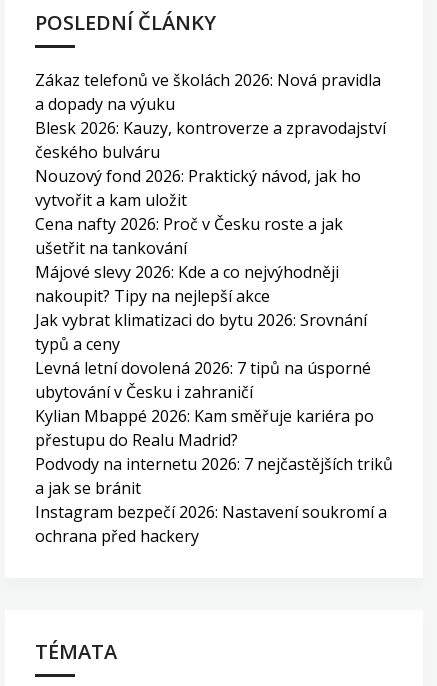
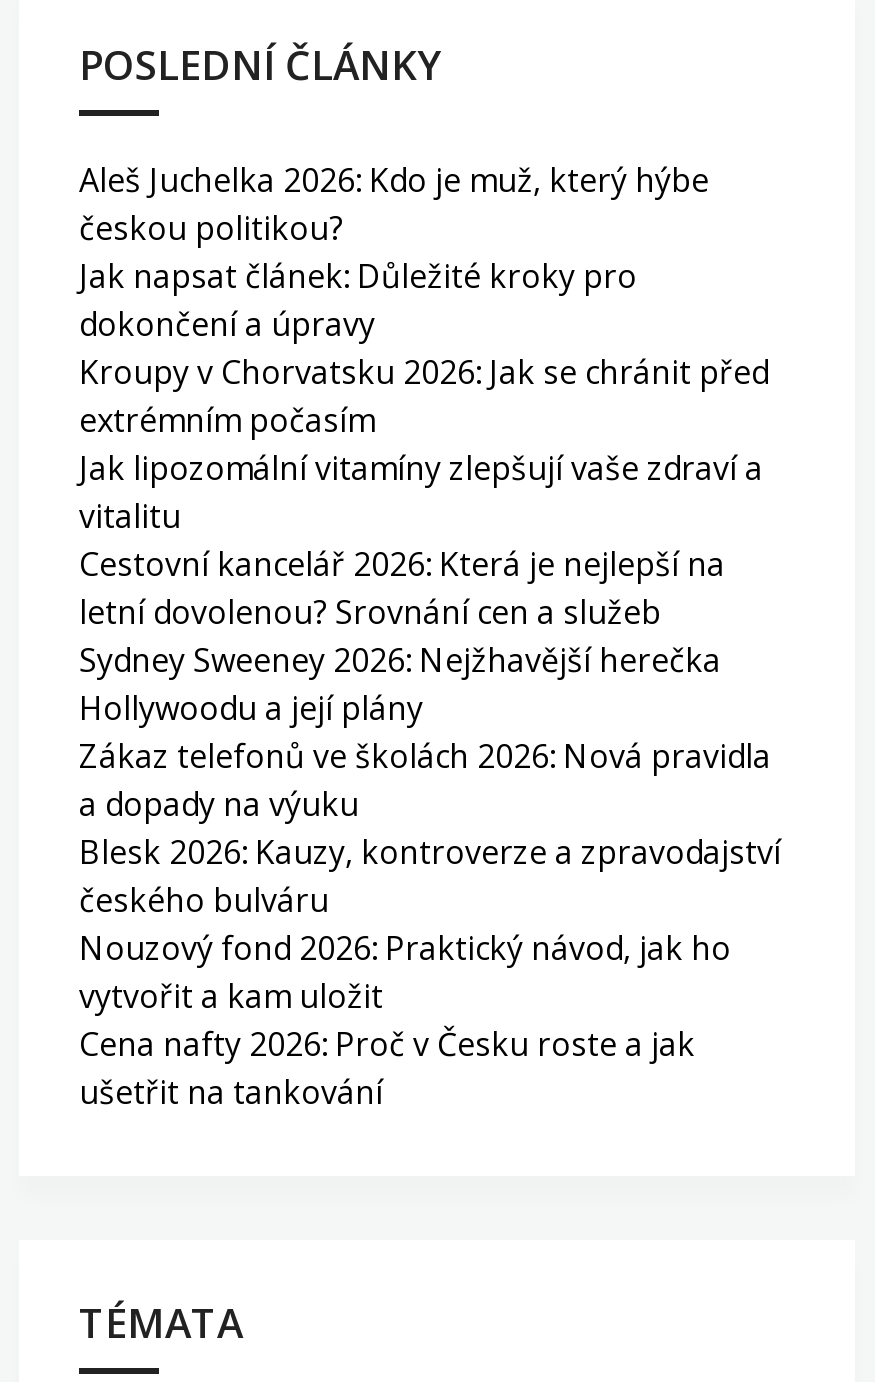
none -> [79,158,769,730] Aleš Juchelka 2026: Kdo je muž, který hýbe | českou politikou? | Jak napsat článek: Důležité kroky pro | dokončení a úpravy | Kroupy v Chorvatsku 2026: Jak se chránit před | extrémním počasím | Jak lipozomální vitamíny zlepšují vaše zdraví a | vitalitu | Cestovní kancelář 2026: Která je nejlepší na | letní dovolenou? Srovnání cen a služeb | Sydney Sweeney 2026: Nejžhavější herečka | Hollywoodu a její plány
moved [35,69,386,259] -> [79,734,781,1114]: Zákaz telefonů ve školách 2026: Nová pravidla | a dopady na výuku | Blesk 2026: Kauzy, kontroverze a zpravodajství | českého bulváru | Nouzový fond 2026: Praktický návod, jak ho | vytvořit a kam uložit | Cena nafty 2026: Proč v Česku roste a jak | ušetřit na tankování
[35,261,393,547] Májové slevy 2026: Kde a co nejvýhodněji | nakoupit? Tipy na nejlepší akce | Jak vybrat klimatizaci do bytu 2026: Srovnání | typů a ceny | Levná letní dovolená 2026: 7 tipů na úsporné | ubytování v Česku i zahraničí | Kylian Mbappé 2026: Kam směřuje kariéra po | přestupu do Realu Madrid? | Podvody na internetu 2026: 7 nejčastějších triků | a jak se bránit | Instagram bezpečí 2026: Nastavení soukromí a | ochrana před hackery -> none

